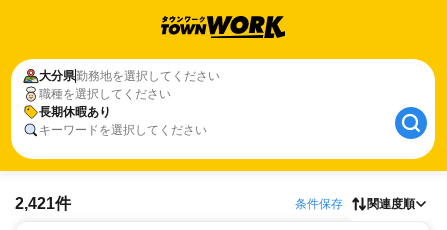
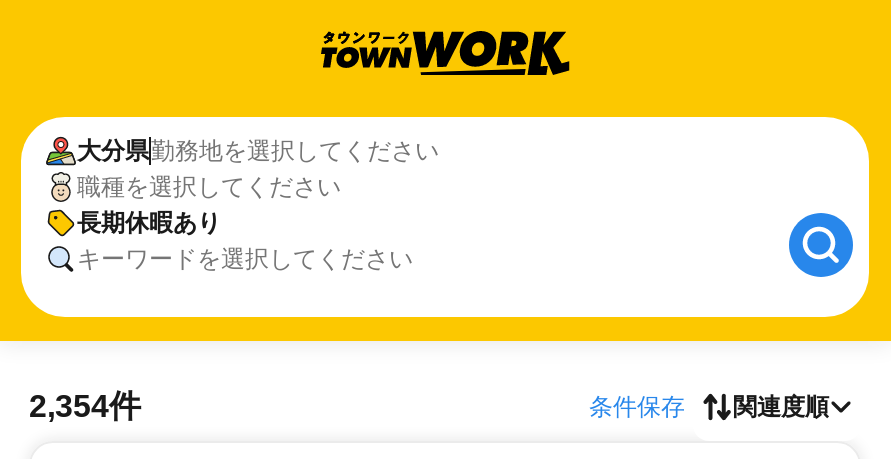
[15,195,71,212] 2,421件 -> [29,389,141,423] 2,354件

